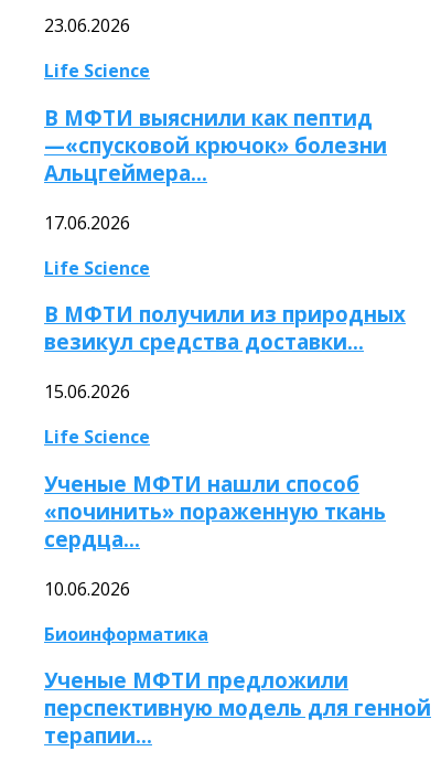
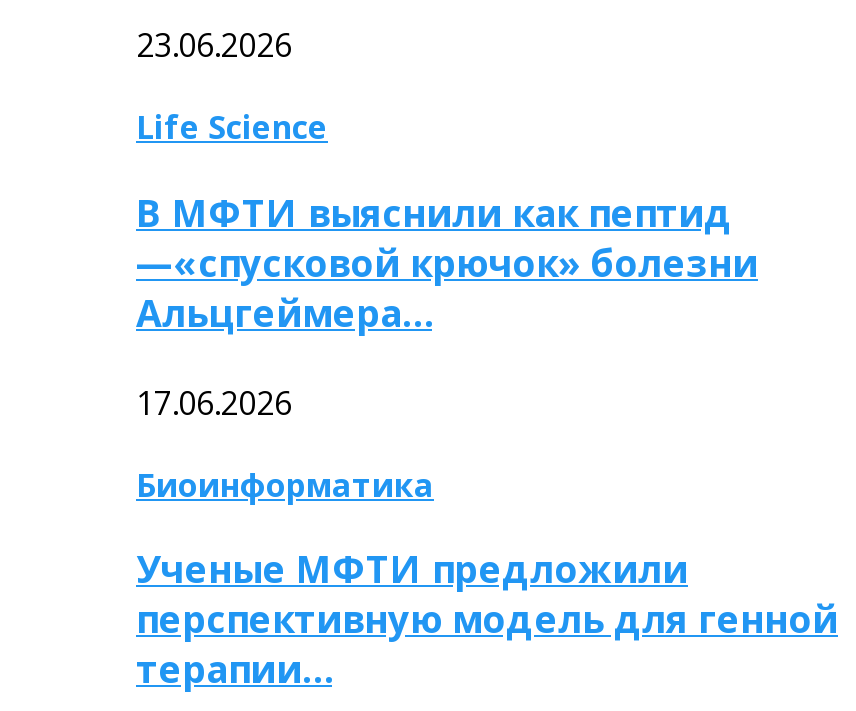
[44,255,406,600] Life Science | В МФТИ получили из природных | везикул средства доставки… | 15.06.2026 | Life Science | Ученые МФТИ нашли способ | «починить» пораженную ткань | сердца… | 10.06.2026 -> none

